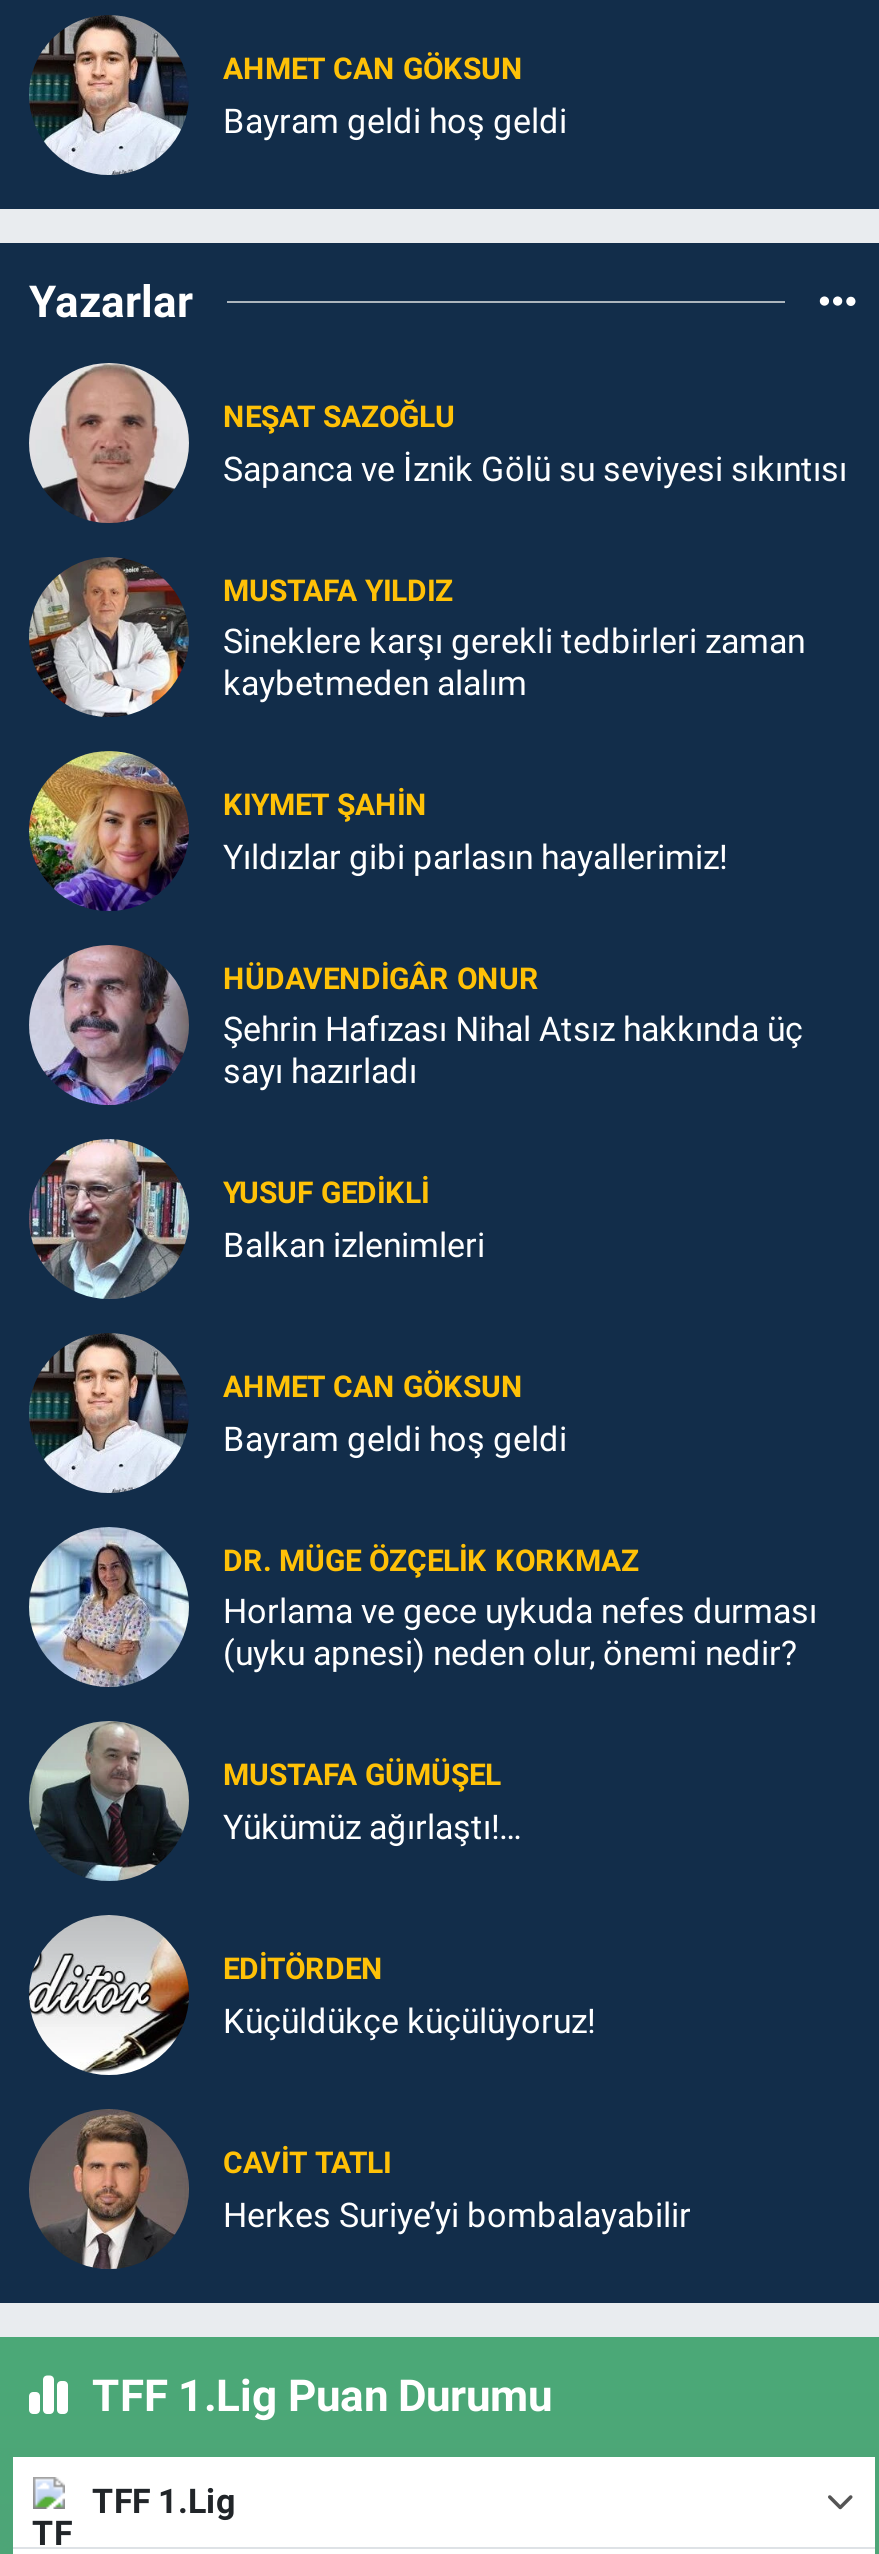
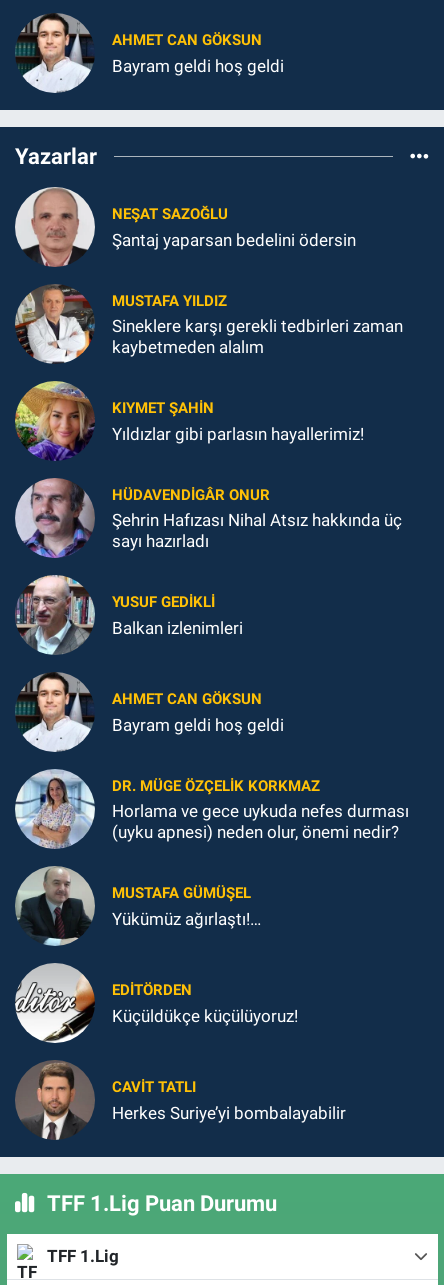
[223,448,847,488] Sapanca ve İznik Gölü su seviyesi sıkıntısı -> [112,229,356,249] Şantaj yaparsan bedelini ödersin

